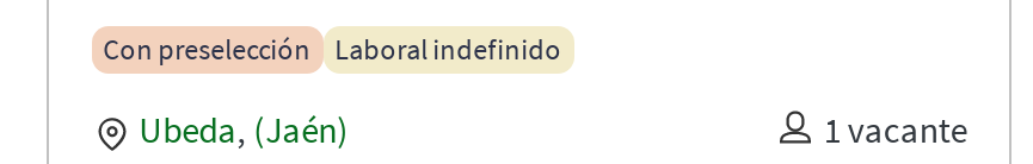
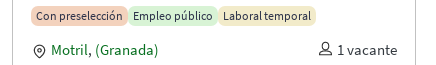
[335,32,562,68] Laboral indefinido -> [133,8,311,23] Empleo público | Laboral temporal
[139,108,349,153] Ubeda, (Jaén) -> [51,40,159,59] Motril, (Granada)

